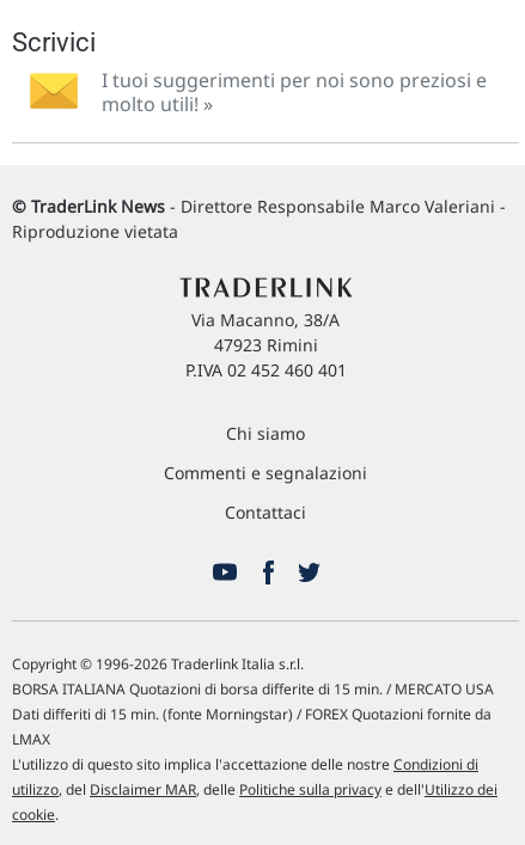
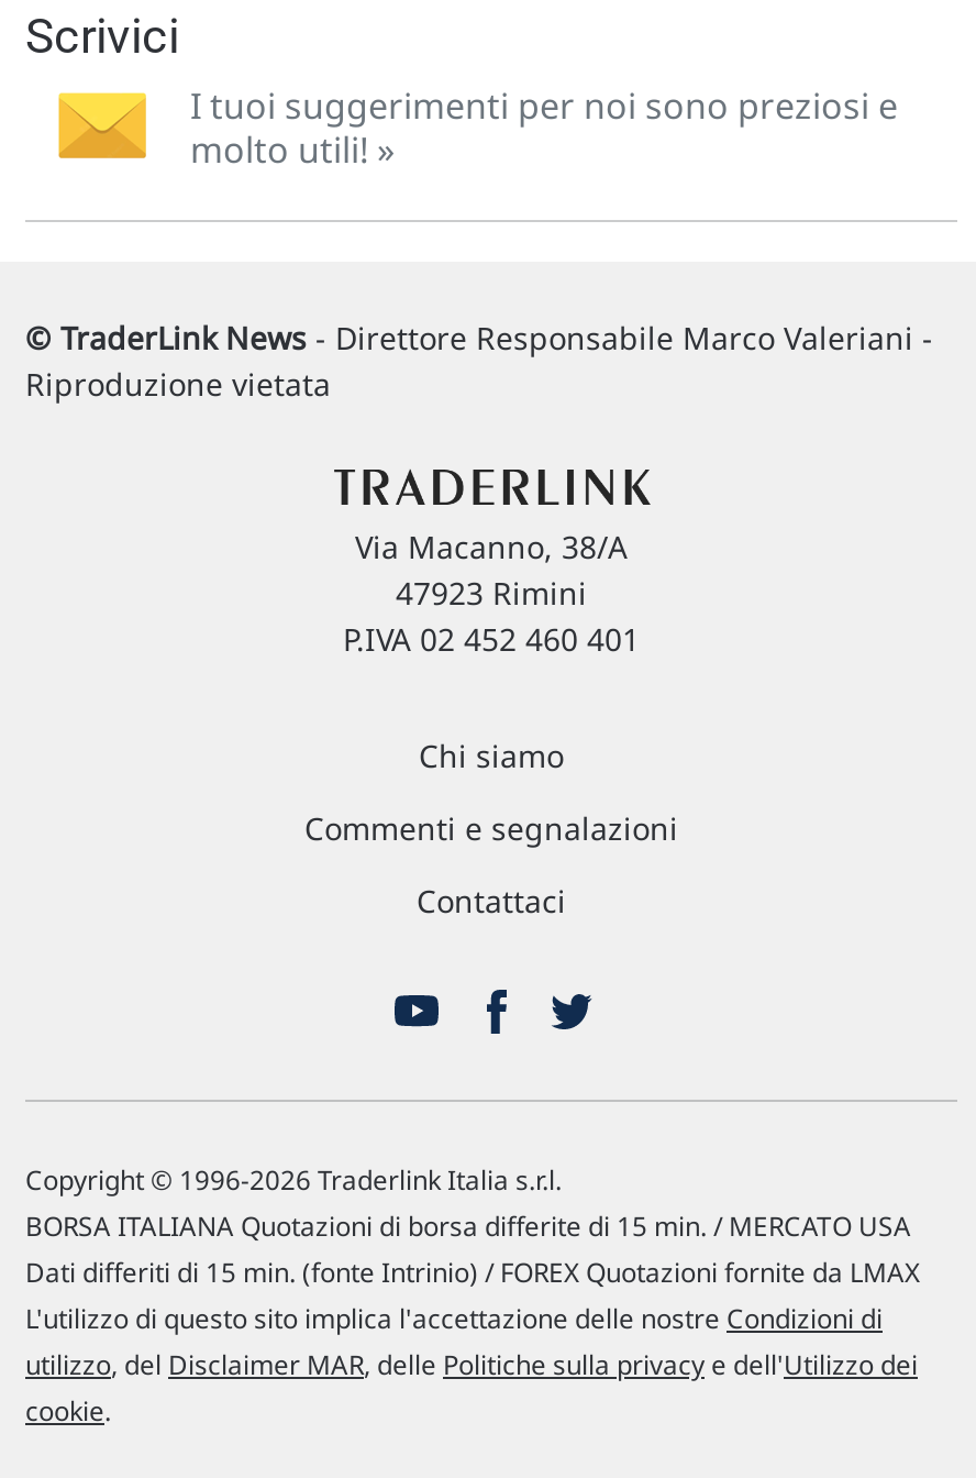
[12,704,492,749] Dati differiti di 15 min. (fonte Morningstar) / FOREX Quotazioni fornite da | LMAX -> [25,1254,920,1291] Dati differiti di 15 min. (fonte Intrinio) / FOREX Quotazioni fornite da LMAX

